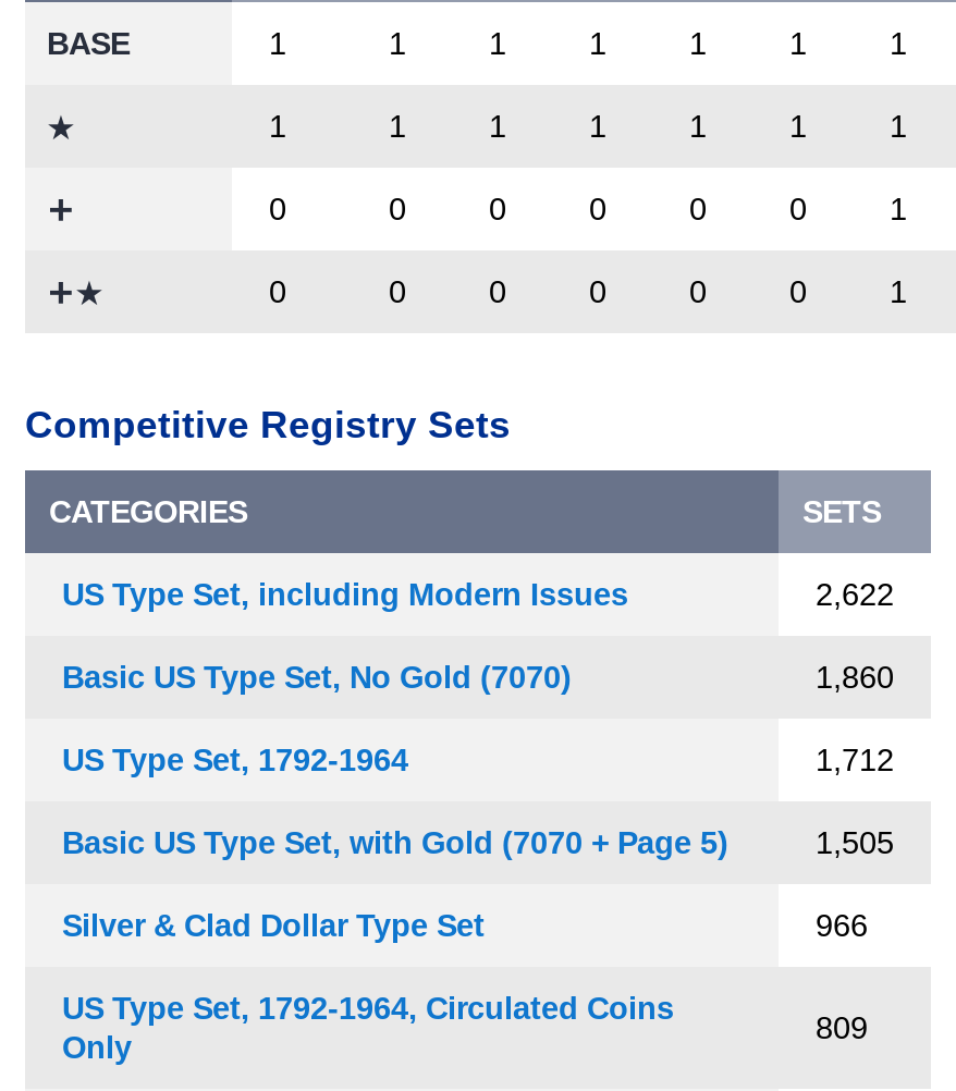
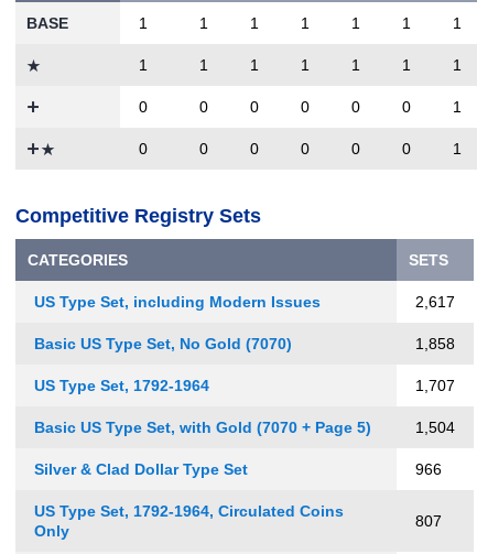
[816,577,894,612] 2,622 -> [415,293,455,310] 2,617
[816,660,894,694] 1,860 -> [415,335,455,352] 1,858
[816,742,894,777] 1,712 -> [415,377,455,394] 1,707
[816,825,894,860] 1,505 -> [415,418,455,436] 1,504
[816,1010,868,1045] 809 -> [415,512,442,530] 807

